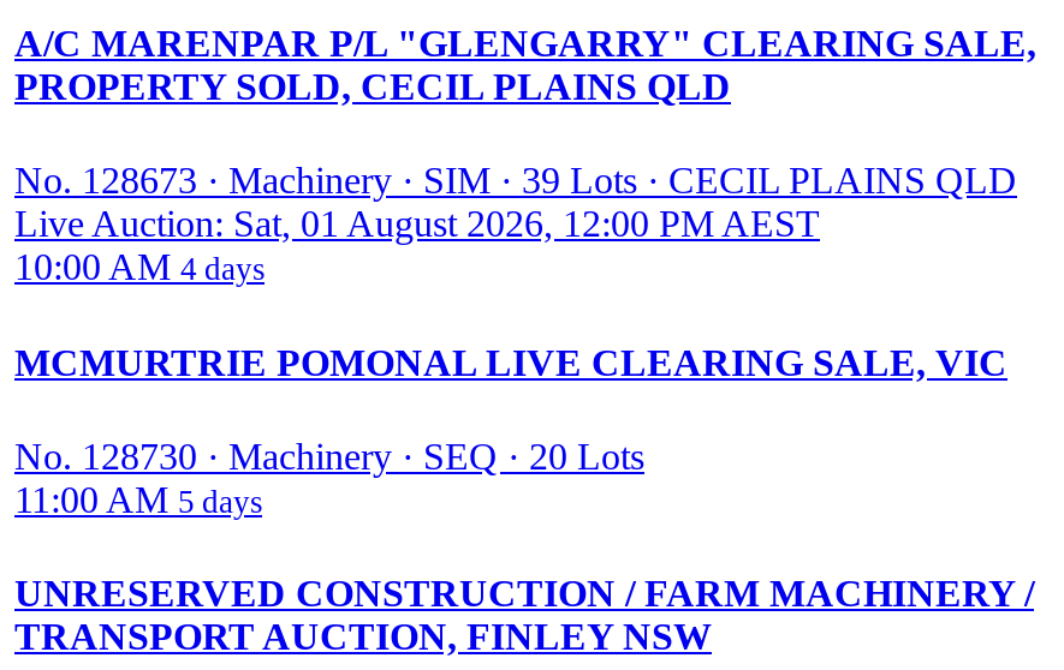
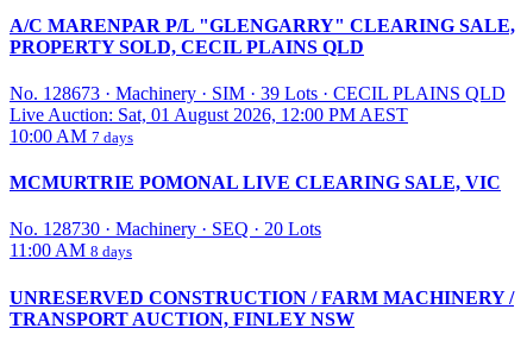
[14,247,264,288] 10:00 AM 4 days -> [10,126,133,146] 10:00 AM 7 days
[14,479,262,519] 11:00 AM 5 days -> [10,240,132,261] 11:00 AM 8 days

